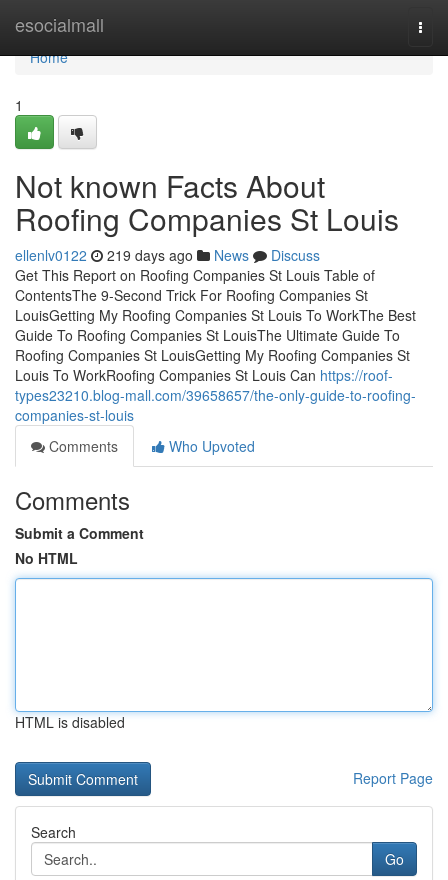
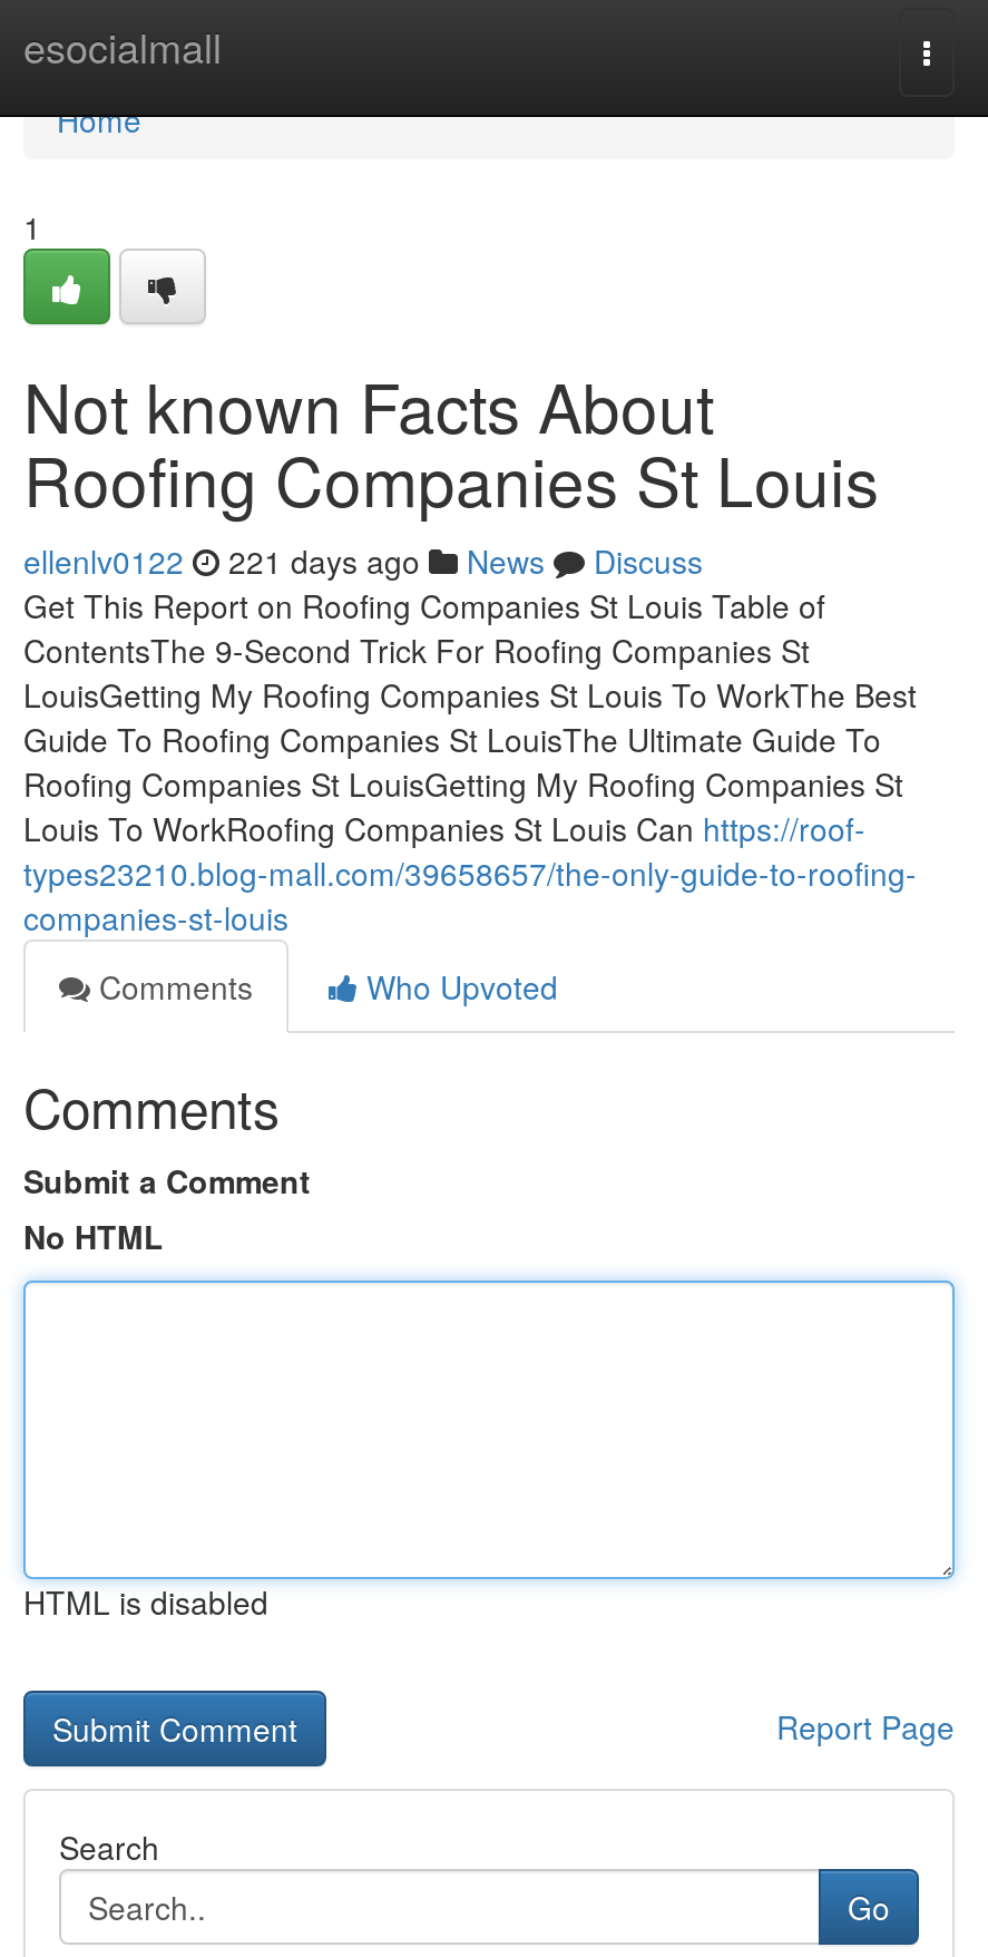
[15,245,320,265] ellenlv0122 219 days ago News Discuss -> [23,538,703,583] ellenlv0122 221 days ago News Discuss

